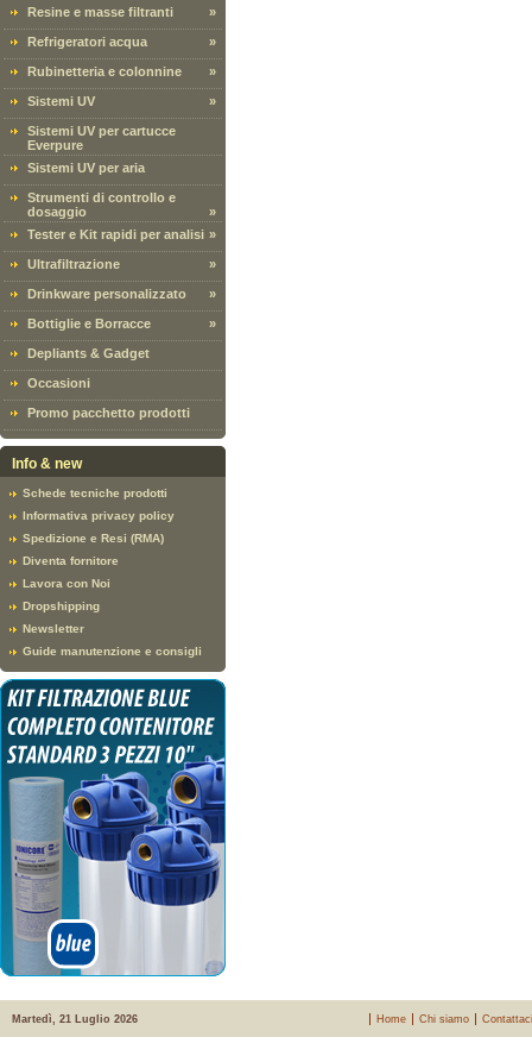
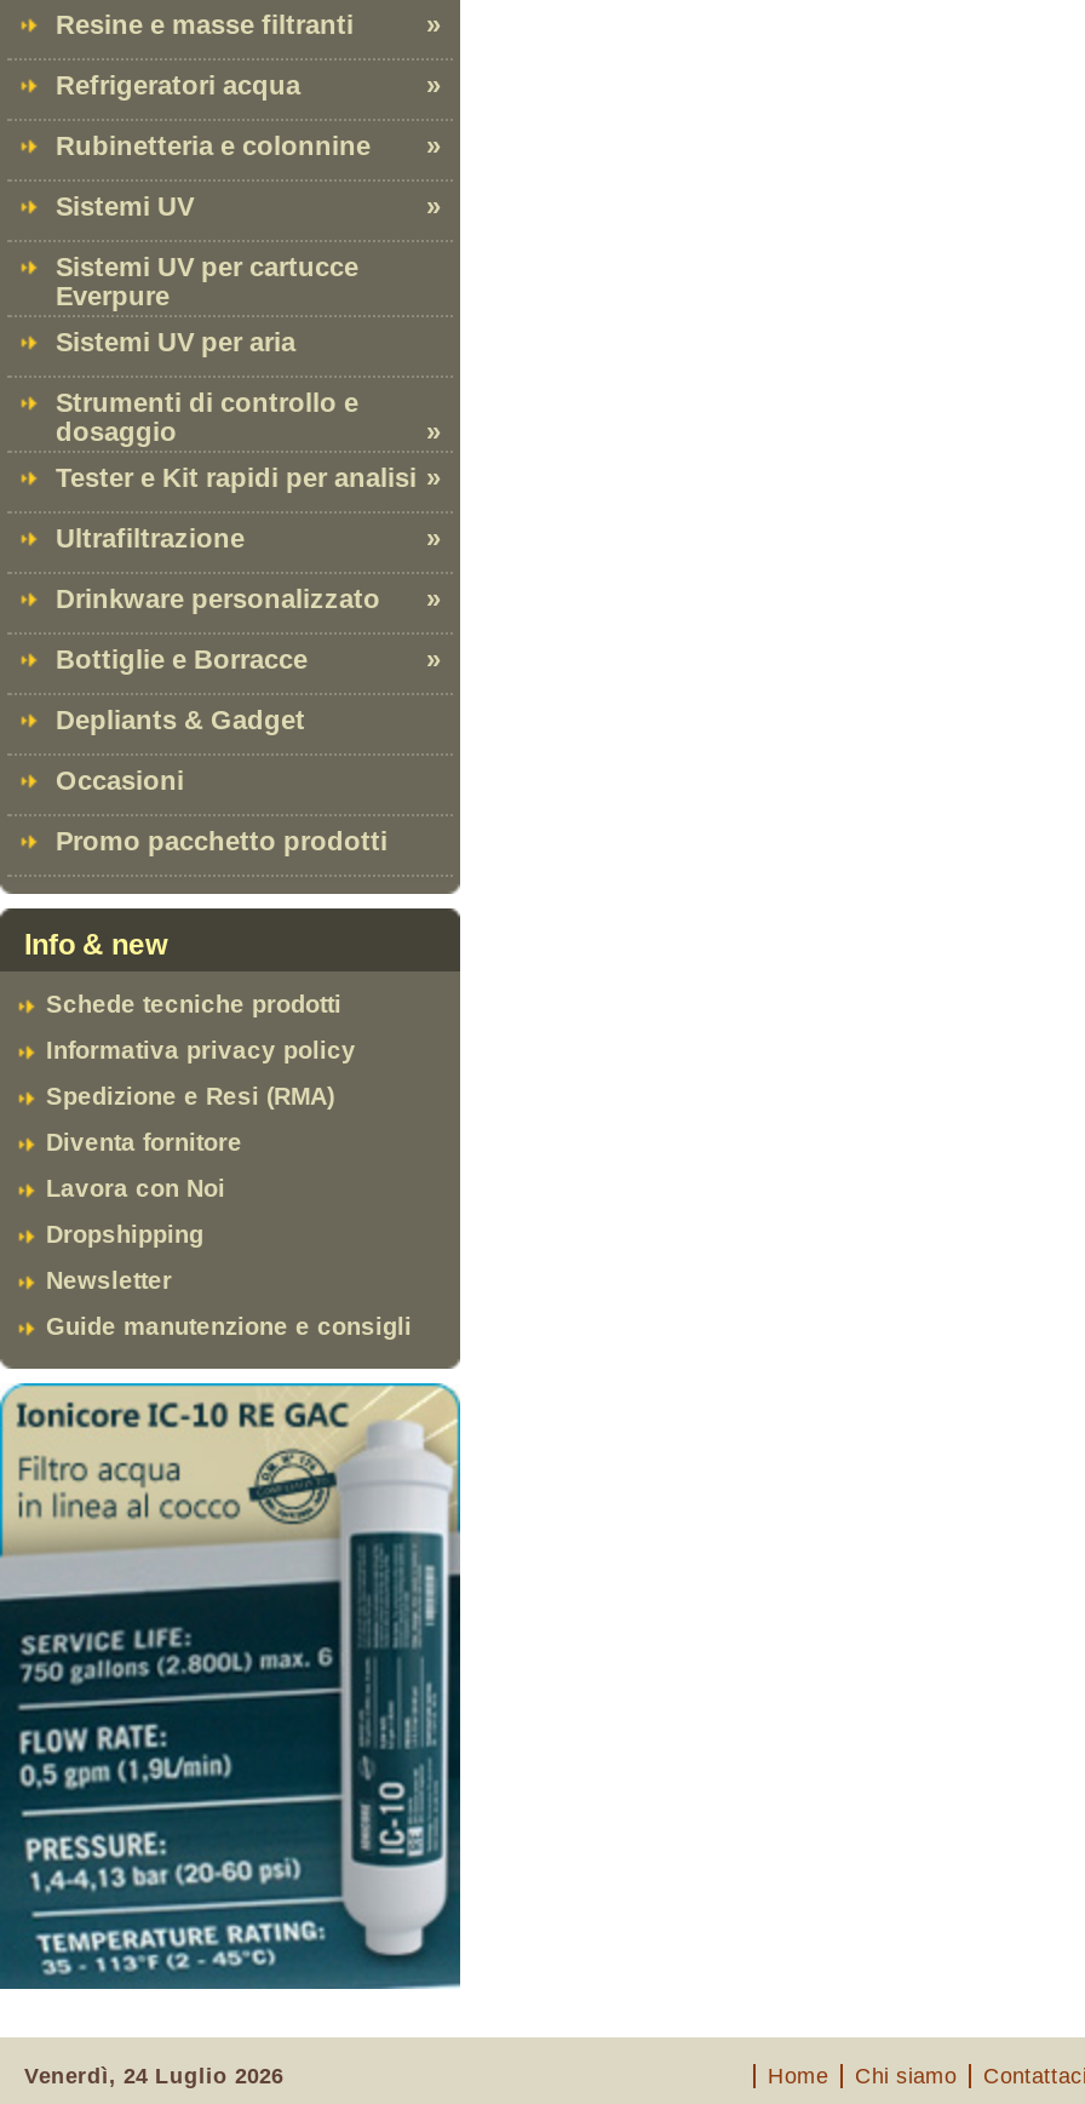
[4,679,227,1025] [image] | Martedì, 21 Luglio 2026 -> [7,1383,463,2088] [image] | Venerdì, 24 Luglio 2026

